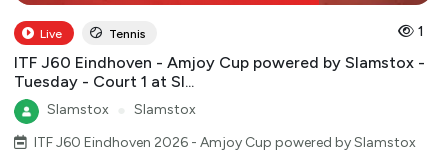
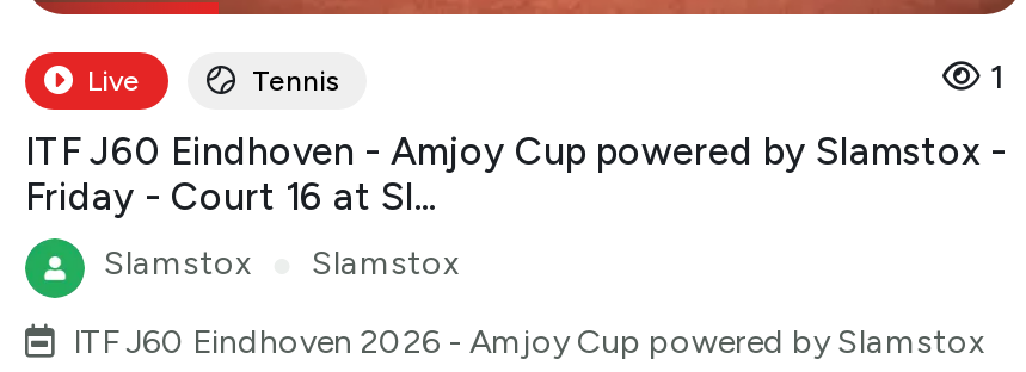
[14,72,194,91] Tuesday - Court 1 at Sl... -> [25,173,436,218] Friday - Court 16 at Sl...

